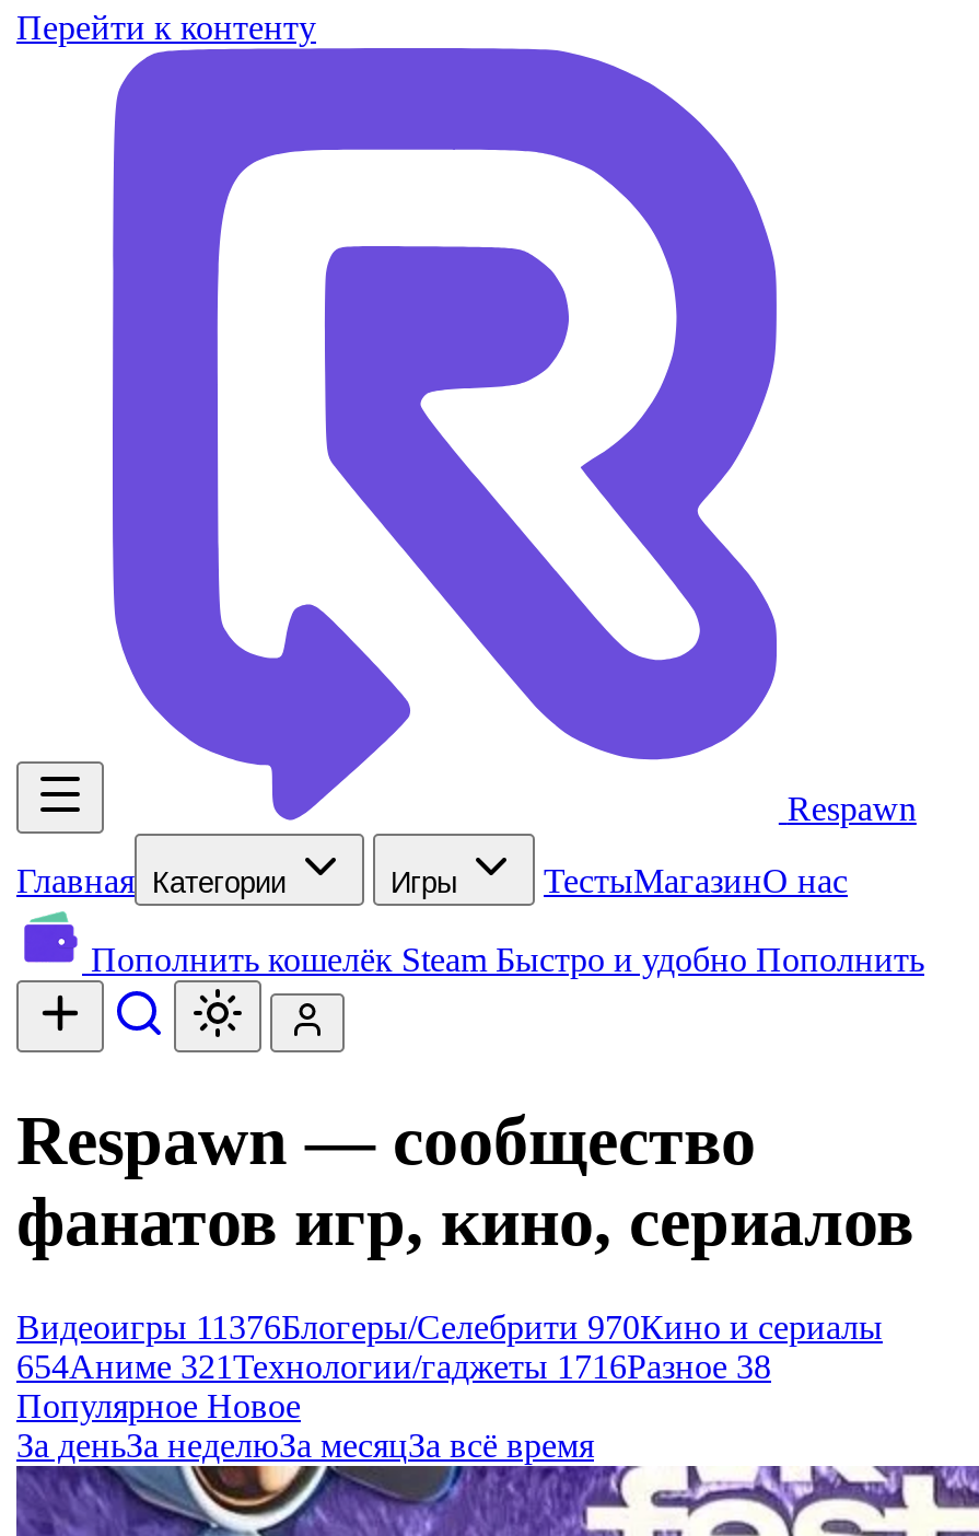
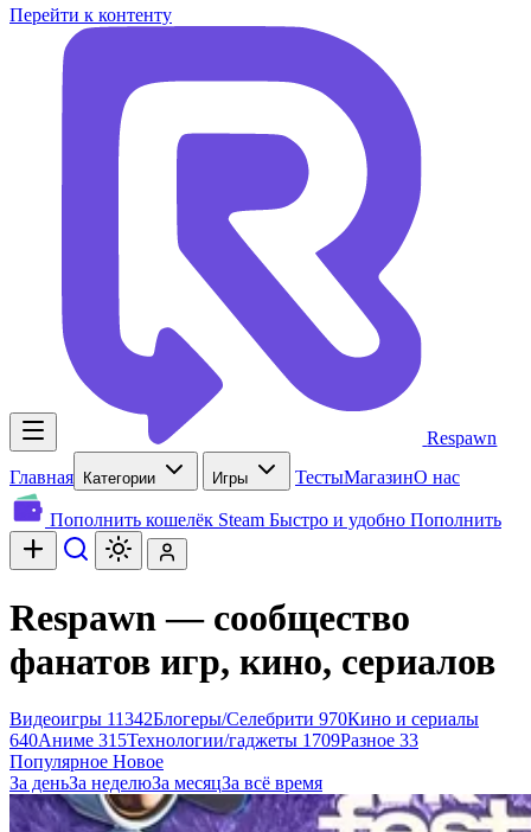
[16,1308,883,1346] Видеоигры 11376Блогеры/Селебрити 970Кино и сериалы -> [9,709,479,729] Видеоигры 11342Блогеры/Селебрити 970Кино и сериалы
[16,1348,771,1385] 654Аниме 321 Технологии/гаджеты 1716Разное 38 -> [9,730,418,750] 640Аниме 315 Технологии/гаджеты 1709Разное 33

